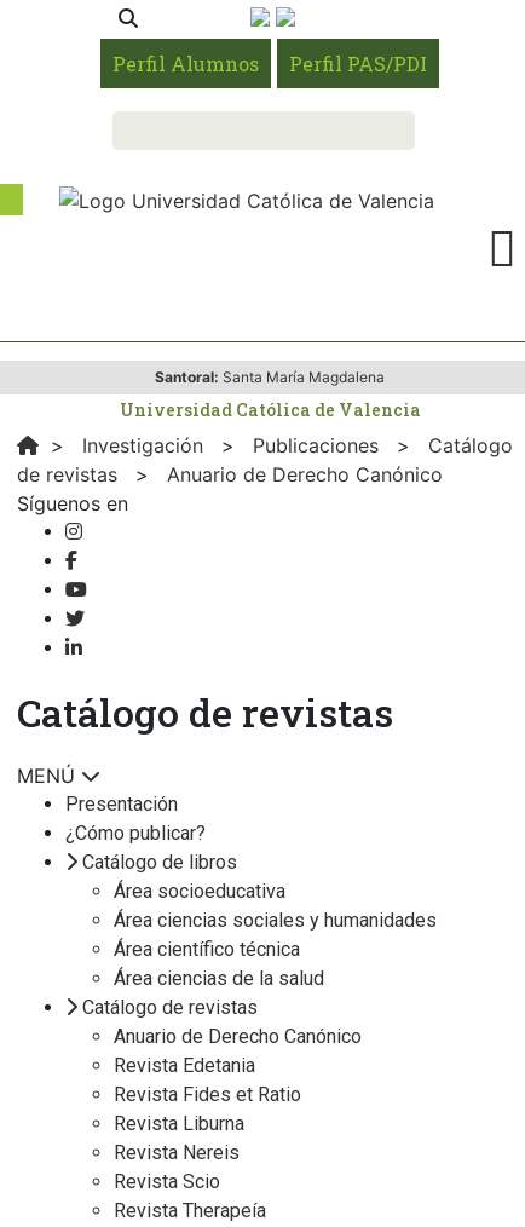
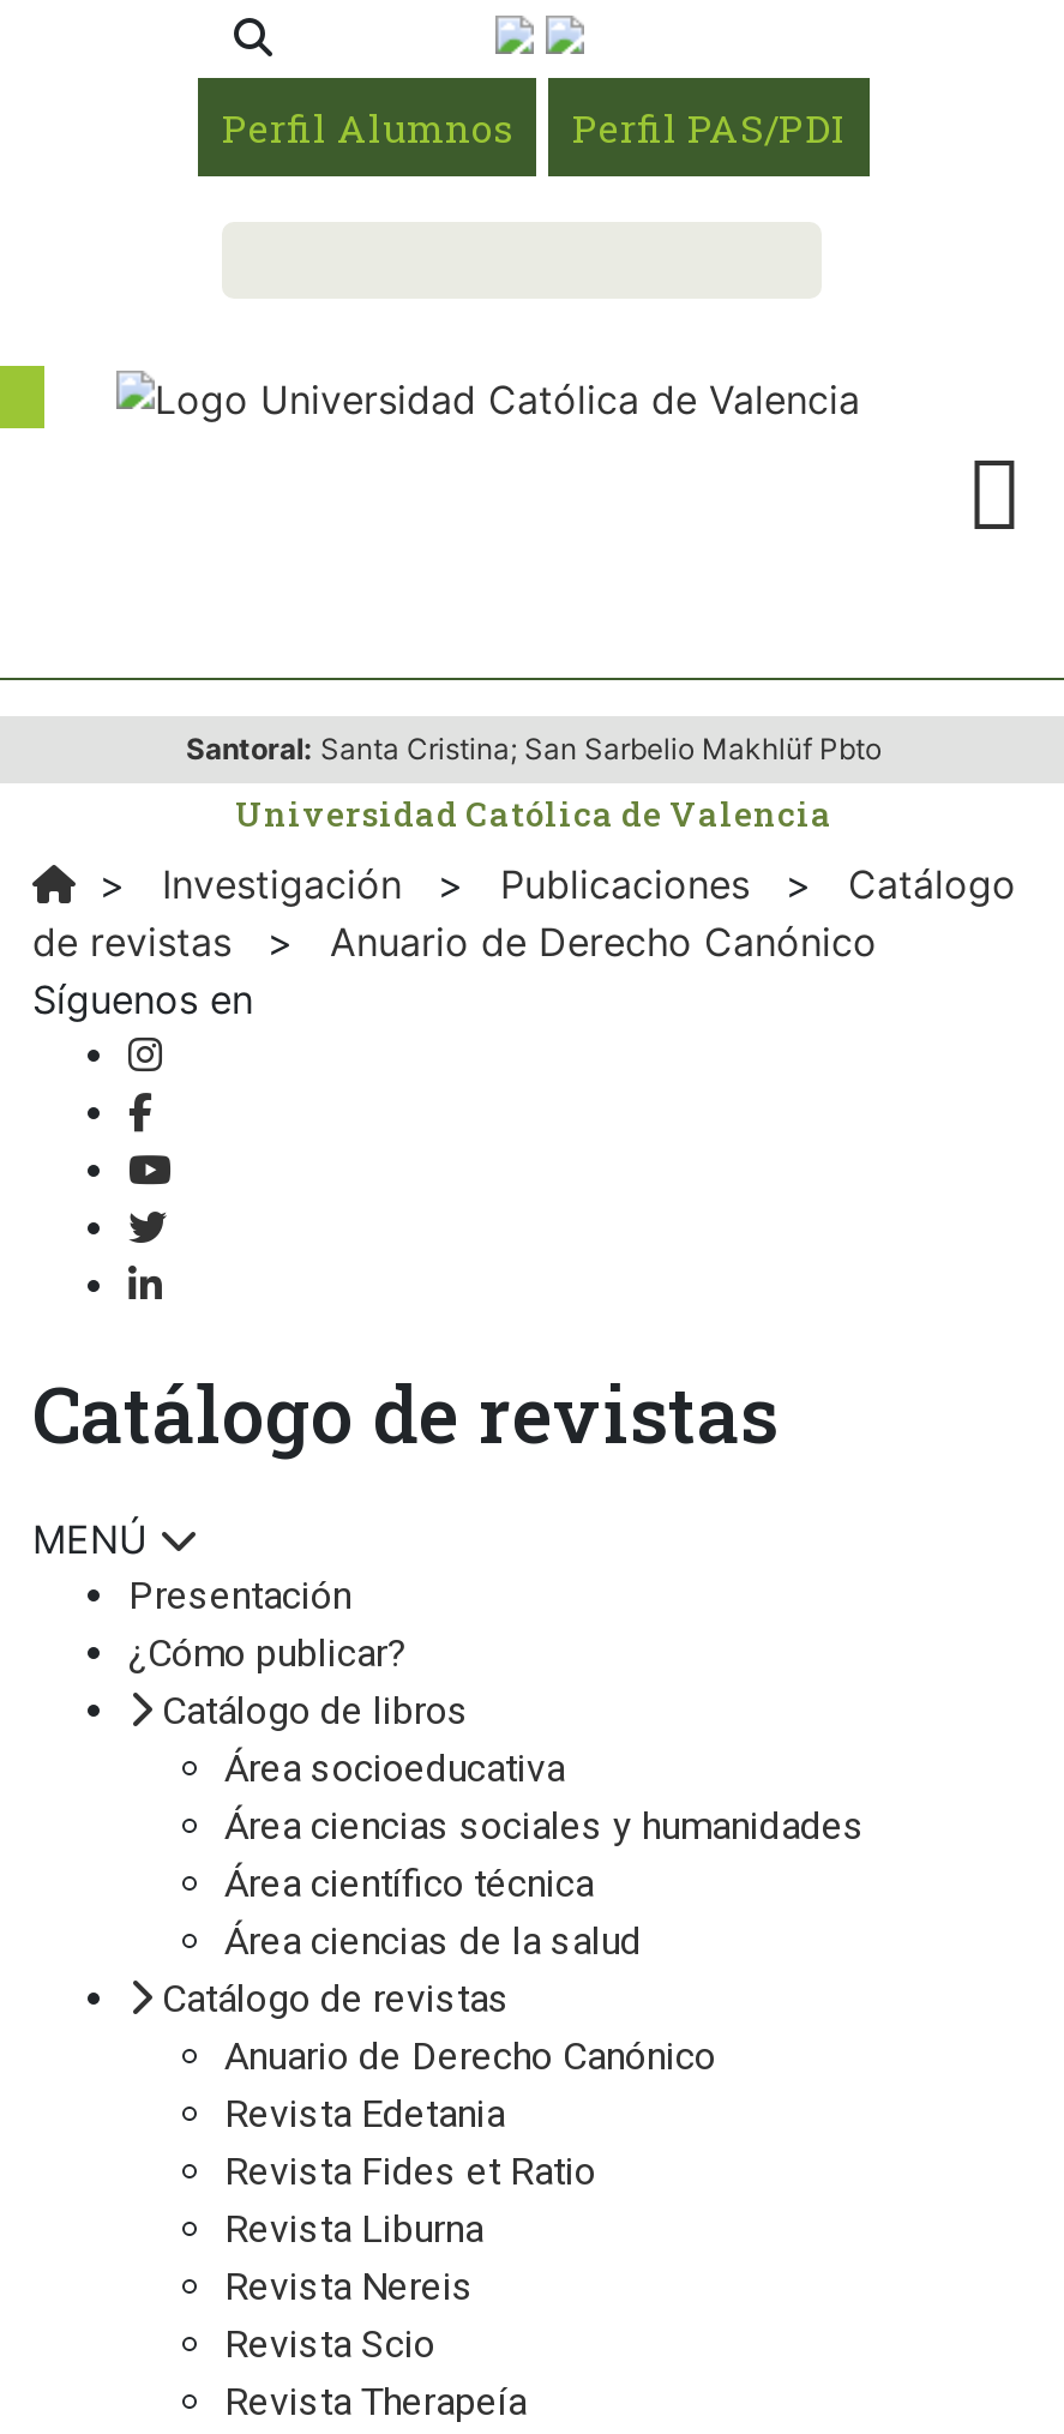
[155,368,385,386] Santoral: Santa María Magdalena -> [186,731,882,767] Santoral: Santa Cristina; San Sarbelio Makhlüf Pbto

